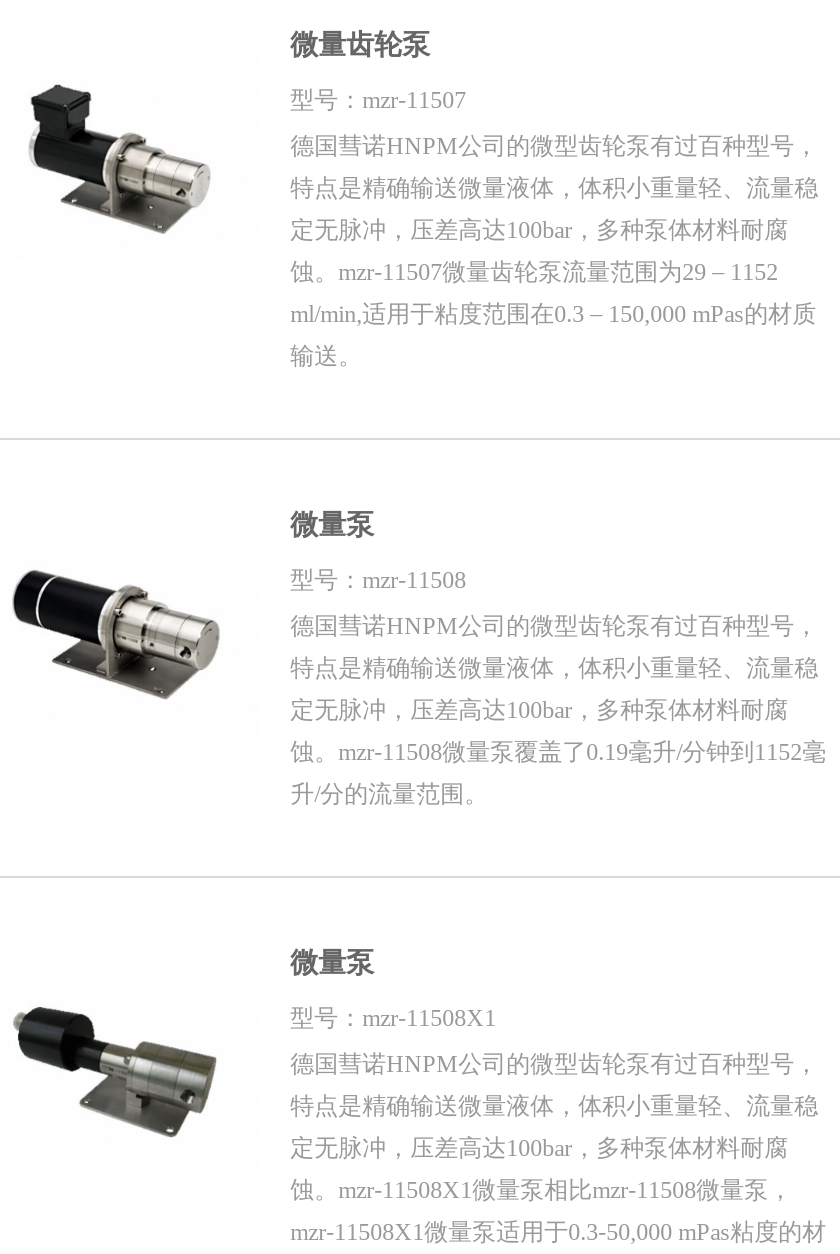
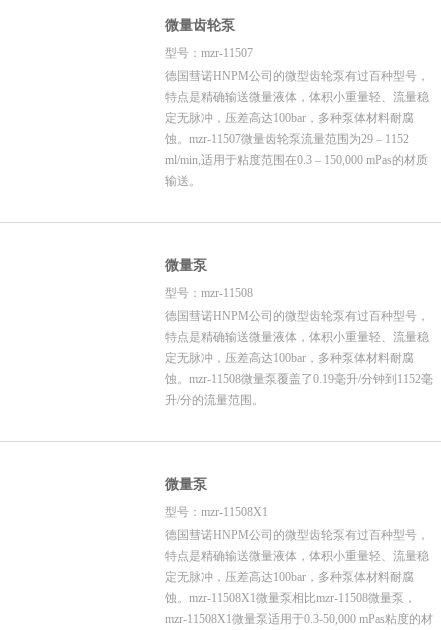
[29,82,211,234] [image] -> none
[11,568,221,700] [image] -> none
[13,1004,219,1138] [image] -> none

